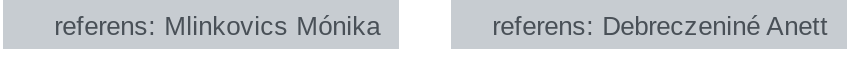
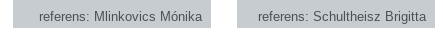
[492,10,828,40] referens Debreczeniné Anett -> [258,9,426,24] referens Schultheisz Brigitta

